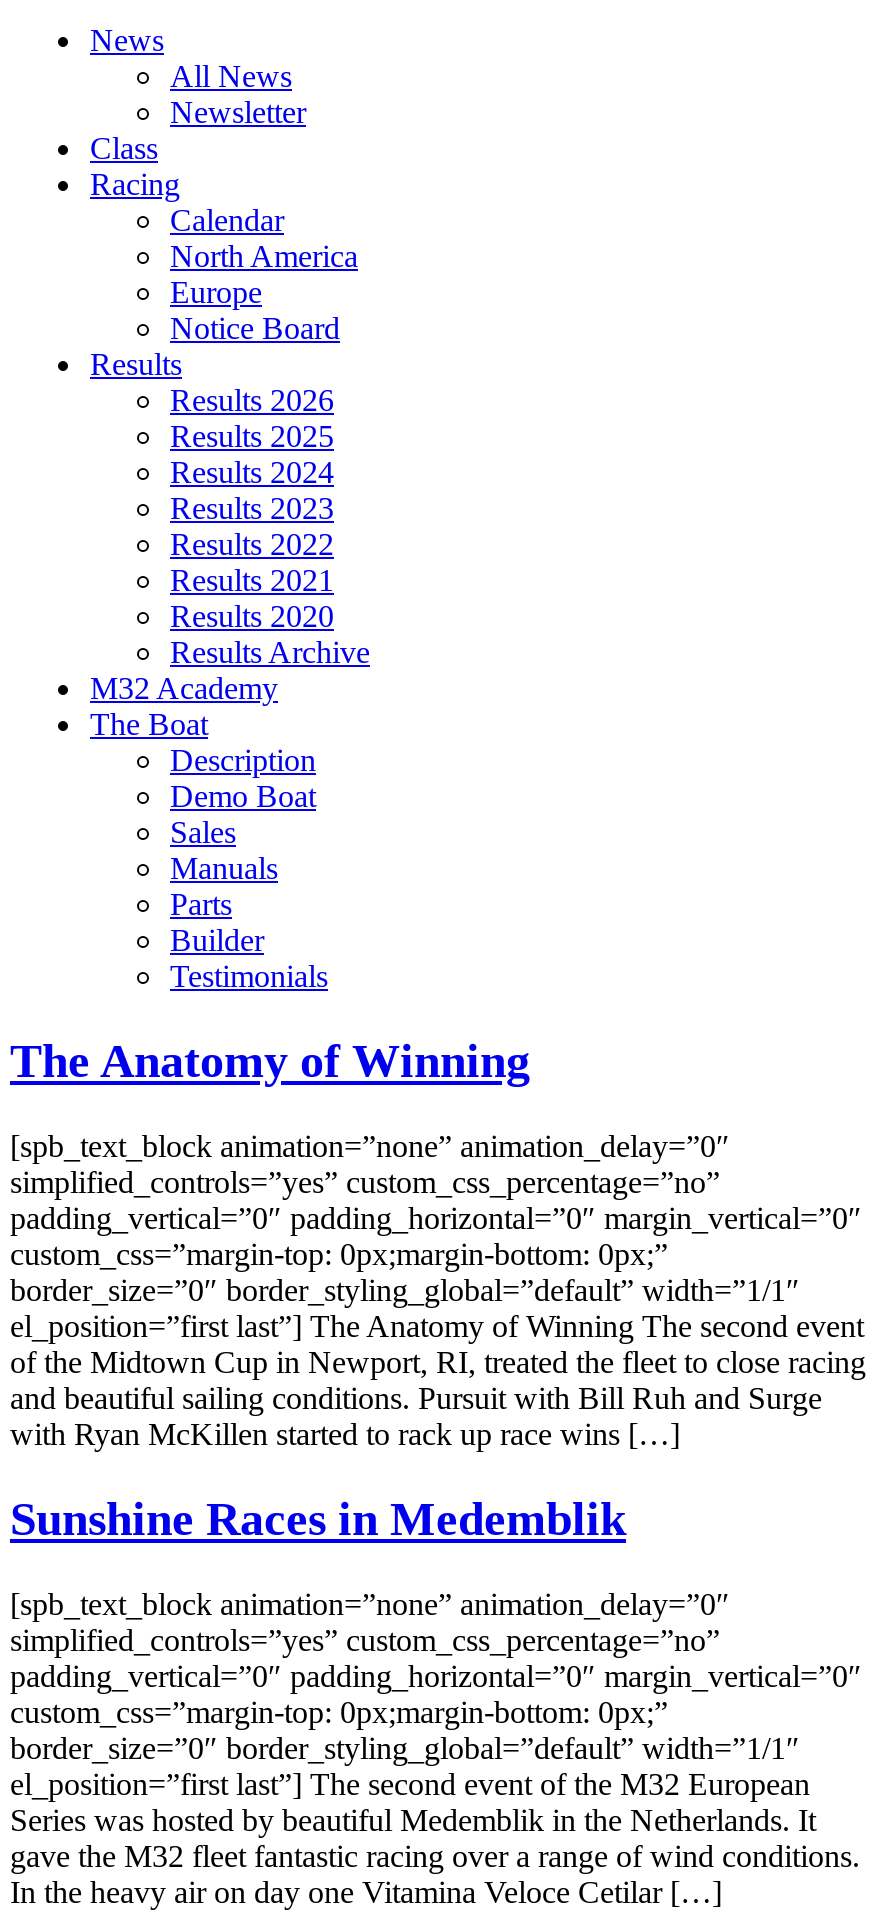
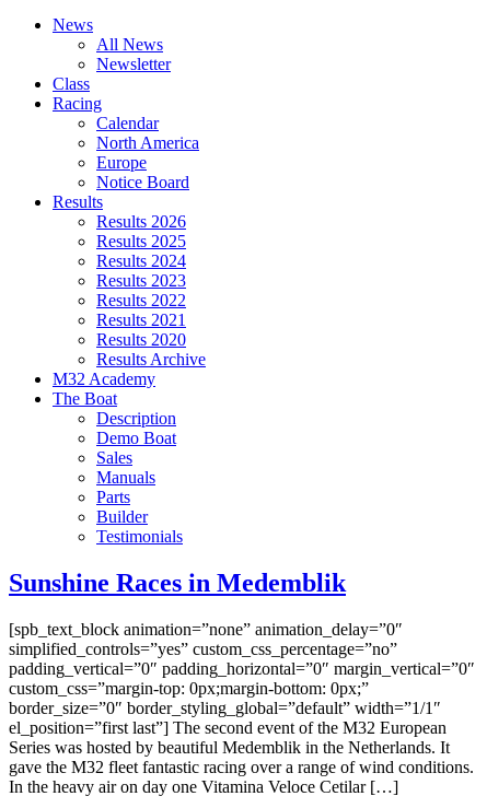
[10,1035,866,1451] The Anatomy of Winning | [spb_text_block animation=”none” animation_delay=”0″ | simplified_controls=”yes” custom_css_percentage=”no” | padding_vertical=”0″ padding_horizontal=”0″ margin_vertical=”0″ | custom_css=”margin-top: 0px;margin-bottom: 0px;” | border_size=”0″ border_styling_global=”default” width=”1/1″ | el_position=”first last”] The Anatomy of Winning The second event | of the Midtown Cup in Newport, RI, treated the fleet to close racing | and beautiful sailing conditions. Pursuit with Bill Ruh and Surge | with Ryan McKillen started to rack up race wins […] -> none

